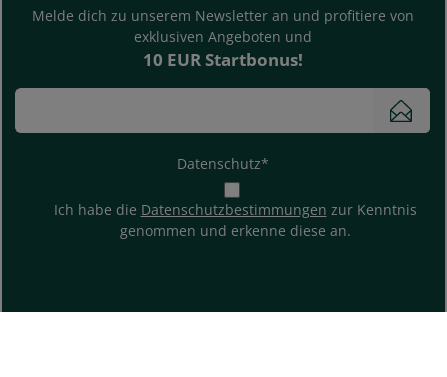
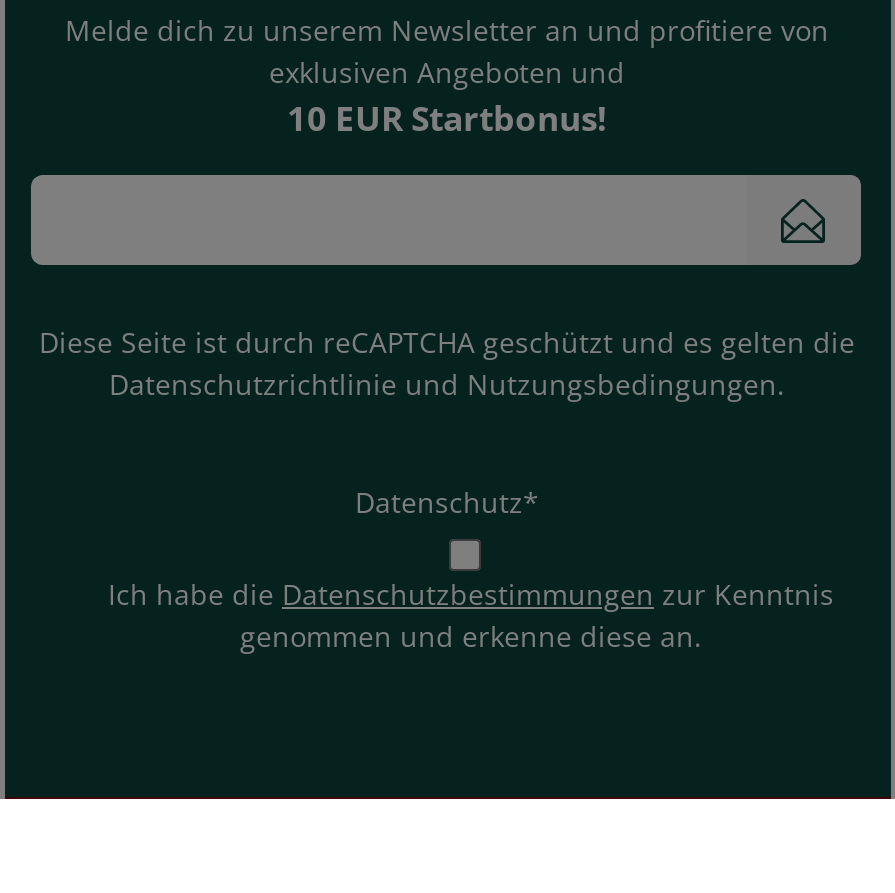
none -> [39,323,855,403] Diese Seite ist durch reCAPTCHA geschützt und es gelten die | Datenschutzrichtlinie und Nutzungsbedingungen.

